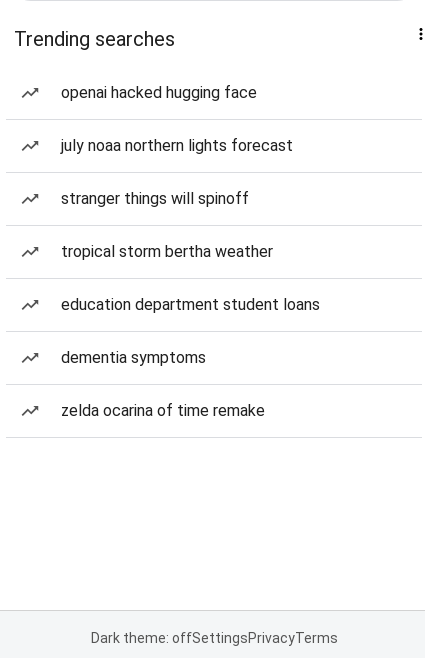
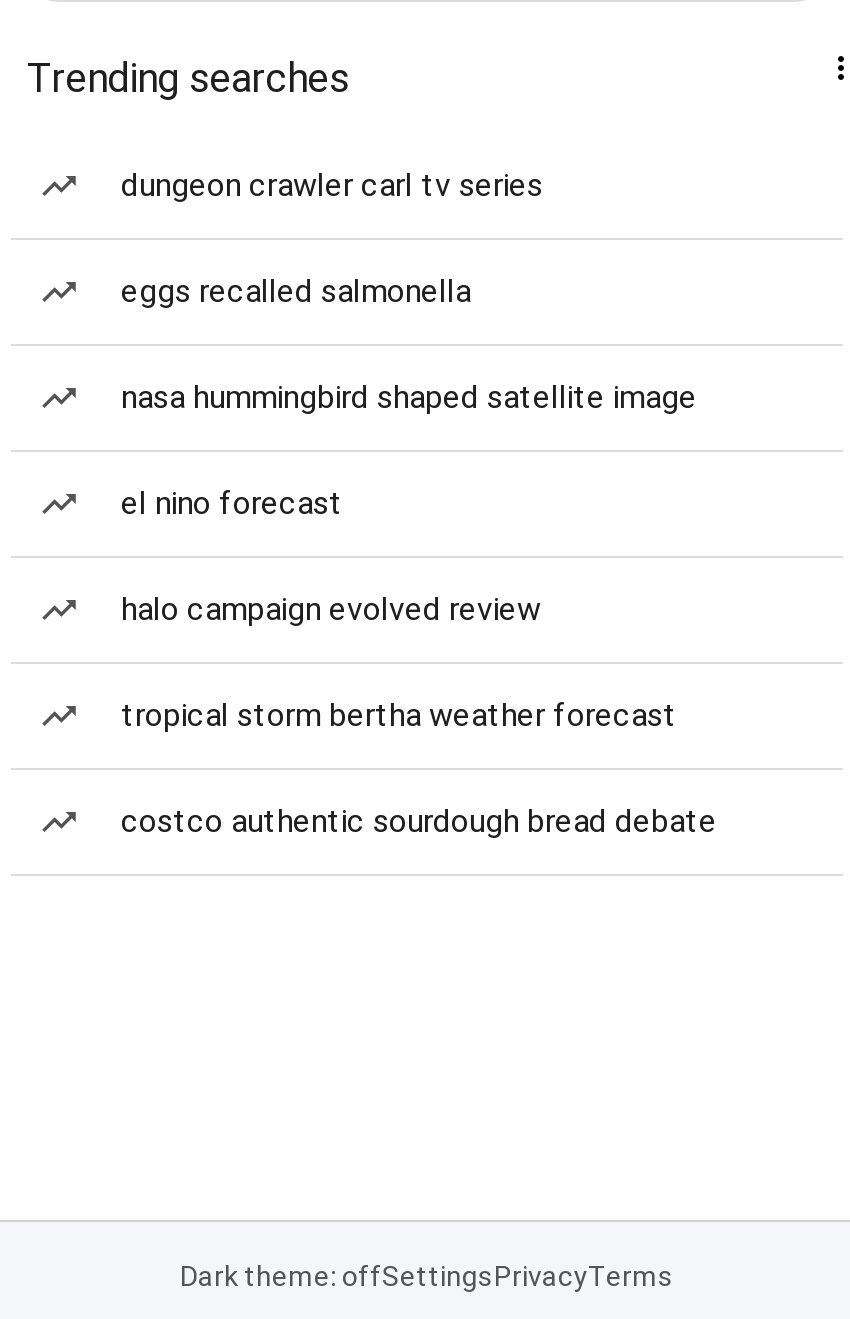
[61,83,257,102] openai hacked hugging face -> [121,166,543,204] dungeon crawler carl tv series
[61,136,293,155] july noaa northern lights forecast -> [121,272,471,310] eggs recalled salmonella
[61,189,249,208] stranger things will spinoff -> [121,378,697,416] nasa hummingbird shaped satellite image
[61,242,273,261] tropical storm bertha weather -> [121,484,343,522] el nino forecast
[61,295,320,314] education department student loans -> [121,590,541,628] halo campaign evolved review
[61,348,206,367] dementia symptoms -> [121,696,677,734] tropical storm bertha weather forecast
[61,401,265,420] zelda ocarina of time remake -> [121,802,717,840] costco authentic sourdough bread debate

